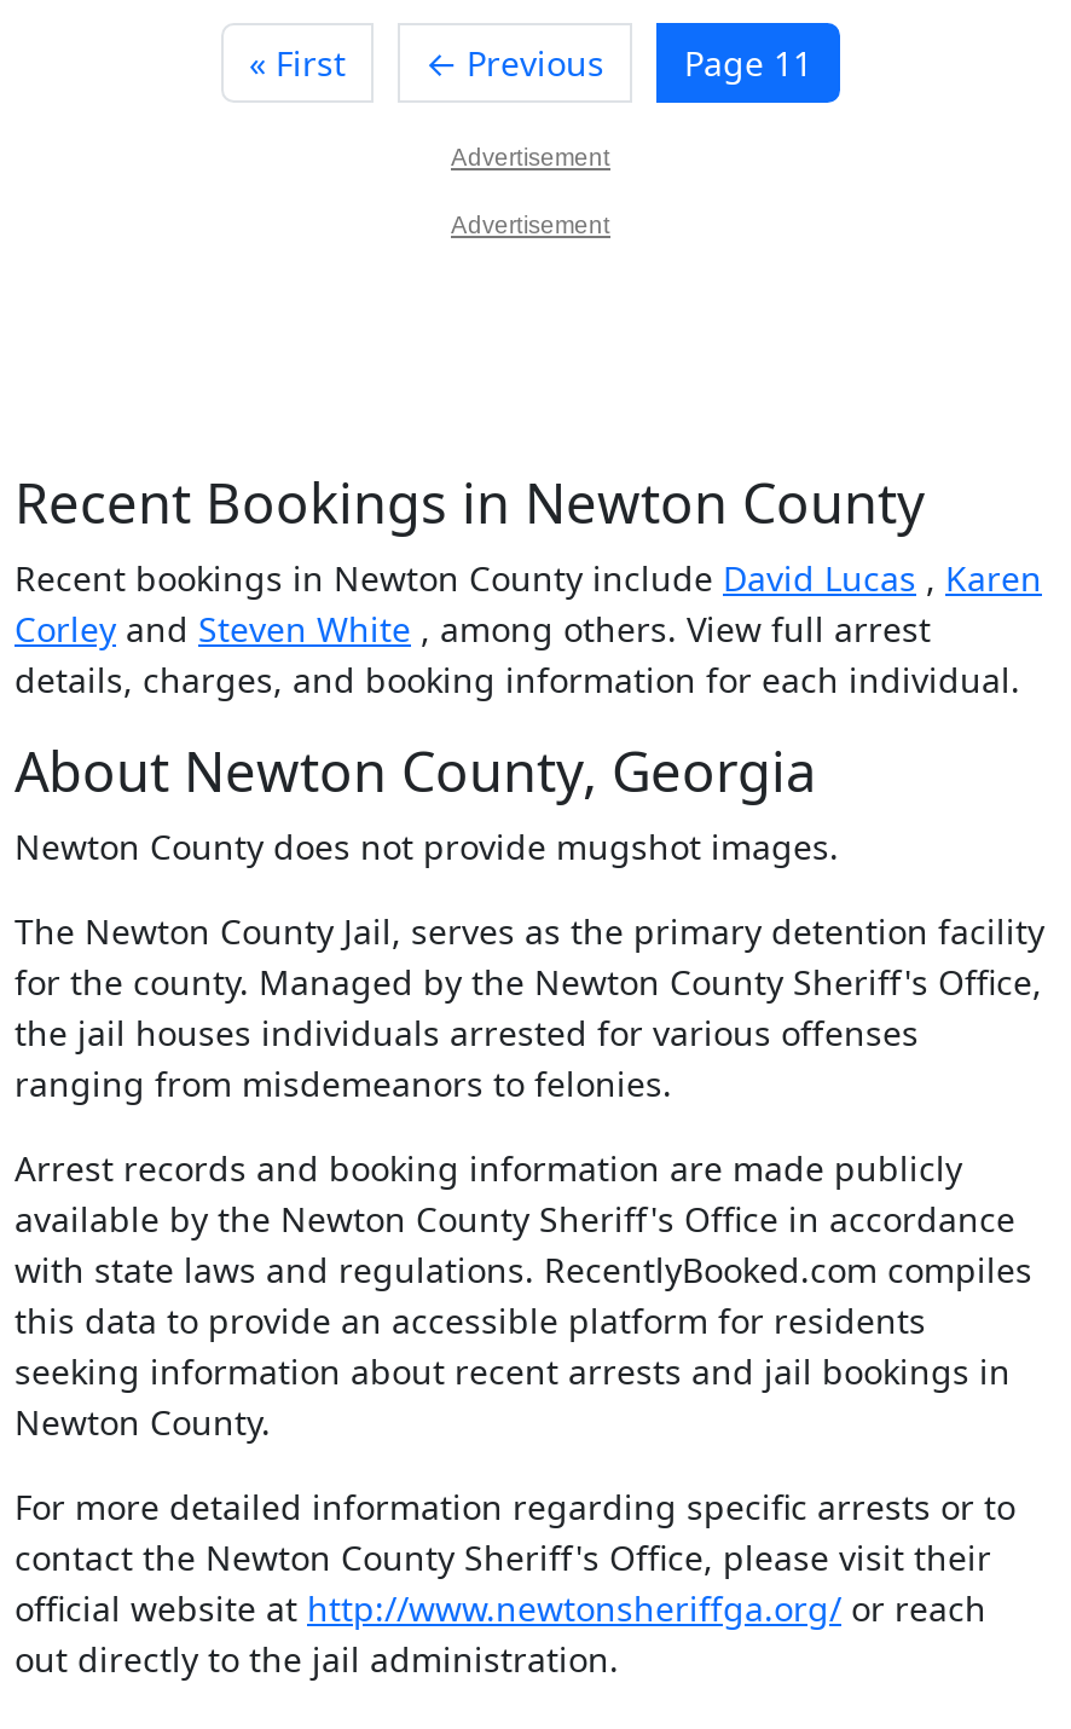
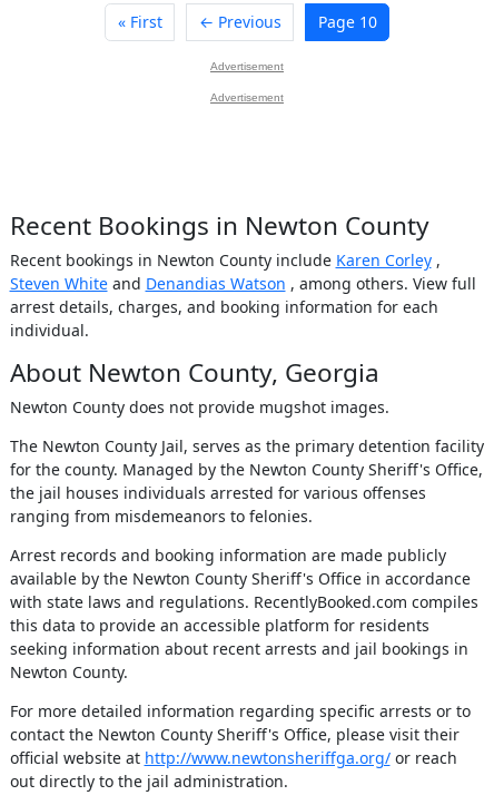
[684,41,812,87] Page 11 -> [318,11,377,33] Page 10
[15,556,1042,704] Recent bookings in Newton County include David Lucas, Karen | Corley and Steven White, among others. View full arrest | details, charges, and booking information for each individual. -> [9,249,476,340] Recent bookings in Newton County include Karen Corley, | Steven White and Denandias Watson, among others. View full | arrest details, charges, and booking information for each | individual.

